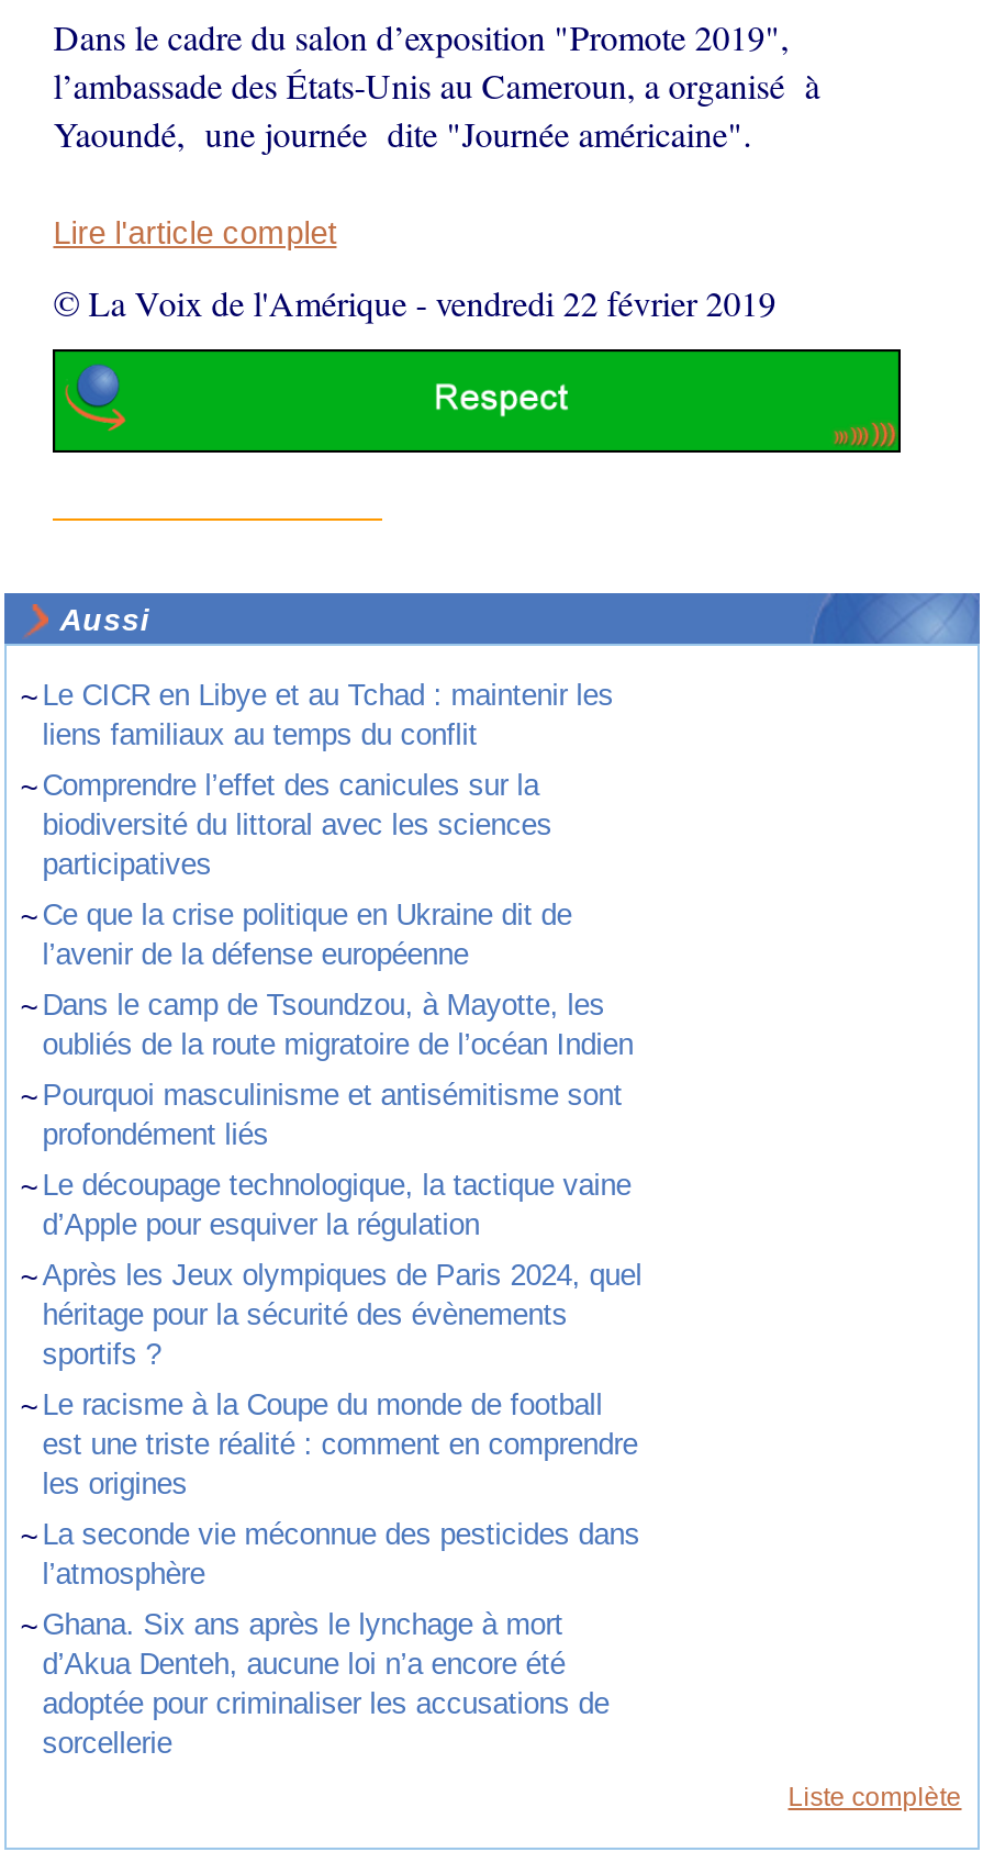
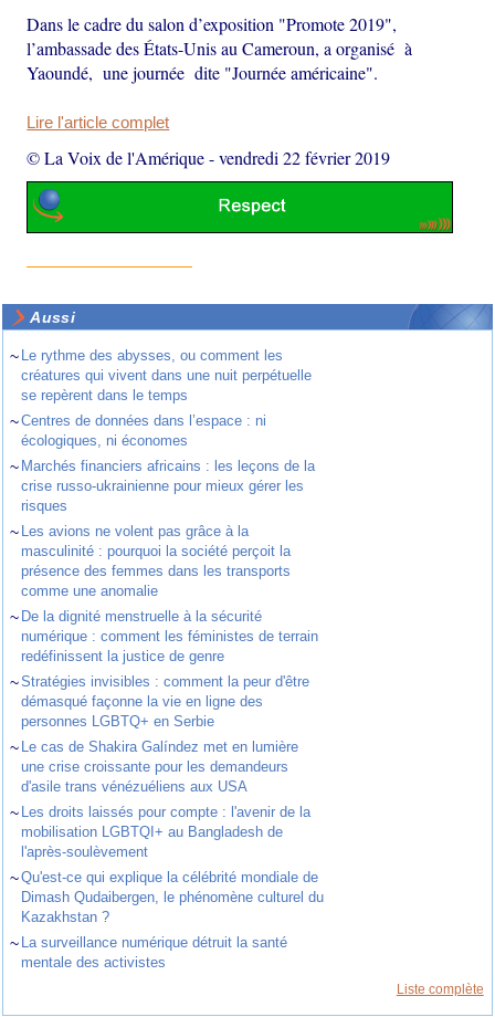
[20,680,613,752] ~ Le CICR en Libye et au Tchad : maintenir les | liens familiaux au temps du conflit -> [10,348,312,404] ~ Le rythme des abysses, ou comment les | créatures qui vivent dans une nuit perpétuelle | se repèrent dans le temps
[20,770,552,882] ~ Comprendre l’effet des canicules sur la | biodiversité du littoral avec les sciences | participatives -> [10,413,267,449] ~ Centres de données dans l’espace : ni | écologiques, ni économes
[20,900,572,972] ~ Ce que la crise politique en Ukraine dit de | l’avenir de la défense européenne -> [10,458,315,515] ~ Marchés financiers africains : les leçons de la | crise russo-ukrainienne pour mieux gérer les | risques
[20,990,633,1062] ~ Dans le camp de Tsoundzou, à Mayotte, les | oubliés de la route migratoire de l’océan Indien -> [10,523,291,600] ~ Les avions ne volent pas grâce à la | masculinité : pourquoi la société perçoit la | présence des femmes dans les transports | comme une anomalie
[20,1080,622,1152] ~ Pourquoi masculinisme et antisémitisme sont | profondément liés -> [10,609,318,665] ~ De la dignité menstruelle à la sécurité | numérique : comment les féministes de terrain | redéfinissent la justice de genre
[20,1170,631,1242] ~ Le découpage technologique, la tactique vaine | d’Apple pour esquiver la régulation -> [10,674,310,730] ~ Stratégies invisibles : comment la peur d'être | démasqué façonne la vie en ligne des | personnes LGBTQ+ en Serbie
[20,1260,642,1372] ~ Après les Jeux olympiques de Paris 2024, quel | héritage pour la sécurité des évènements | sportifs ? -> [10,739,299,795] ~ Le cas de Shakira Galíndez met en lumière | une crise croissante pour les demandeurs | d'asile trans vénézuéliens aux USA
[20,1390,637,1502] ~ Le racisme à la Coupe du monde de football | est une triste réalité : comment en comprendre | les origines -> [10,804,311,861] ~ Les droits laissés pour compte : l'avenir de la | mobilisation LGBTQI+ au Bangladesh de | l'après-soulèvement
[20,1519,640,1592] ~ La seconde vie méconnue des pesticides dans | l’atmosphère -> [10,869,324,926] ~ Qu'est-ce qui explique la célébrité mondiale de | Dimash Qudaibergen, le phénomène culturel du | Kazakhstan ?
[20,1609,609,1761] ~ Ghana. Six ans après le lynchage à mort | d’Akua Denteh, aucune loi n’a encore été | adoptée pour criminaliser les accusations de | sorcellerie -> [10,935,287,971] ~ La surveillance numérique détruit la santé | mentale des activistes

